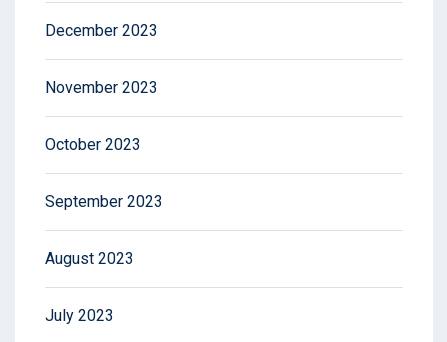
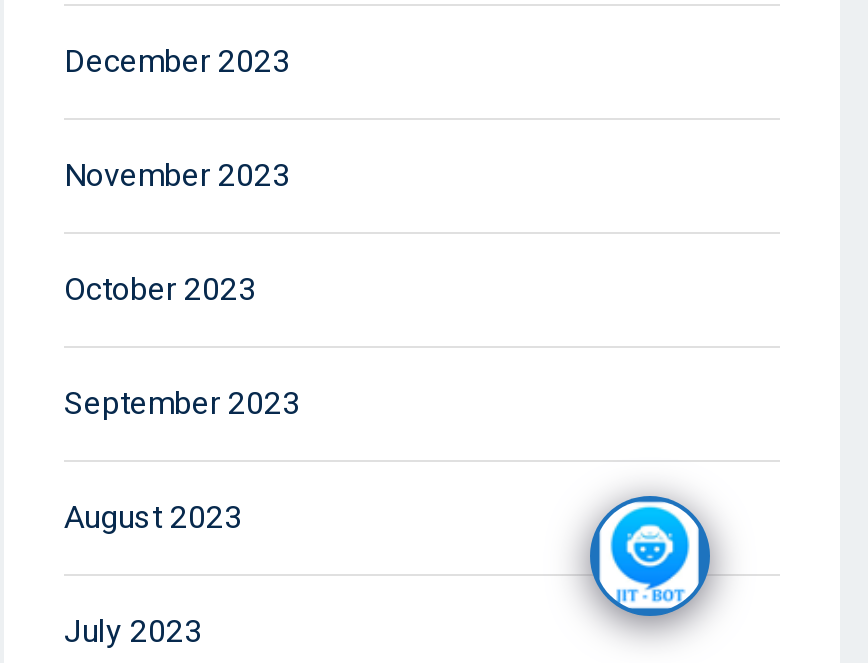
none -> [568,482,732,646] [image]

